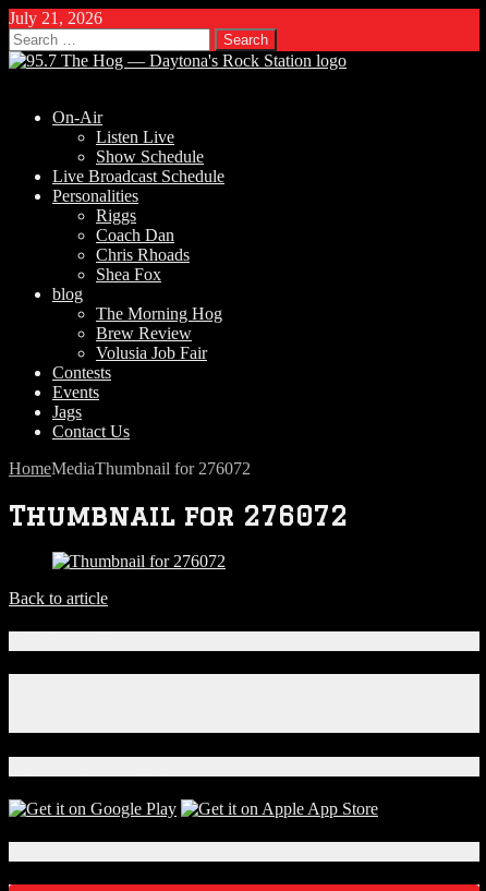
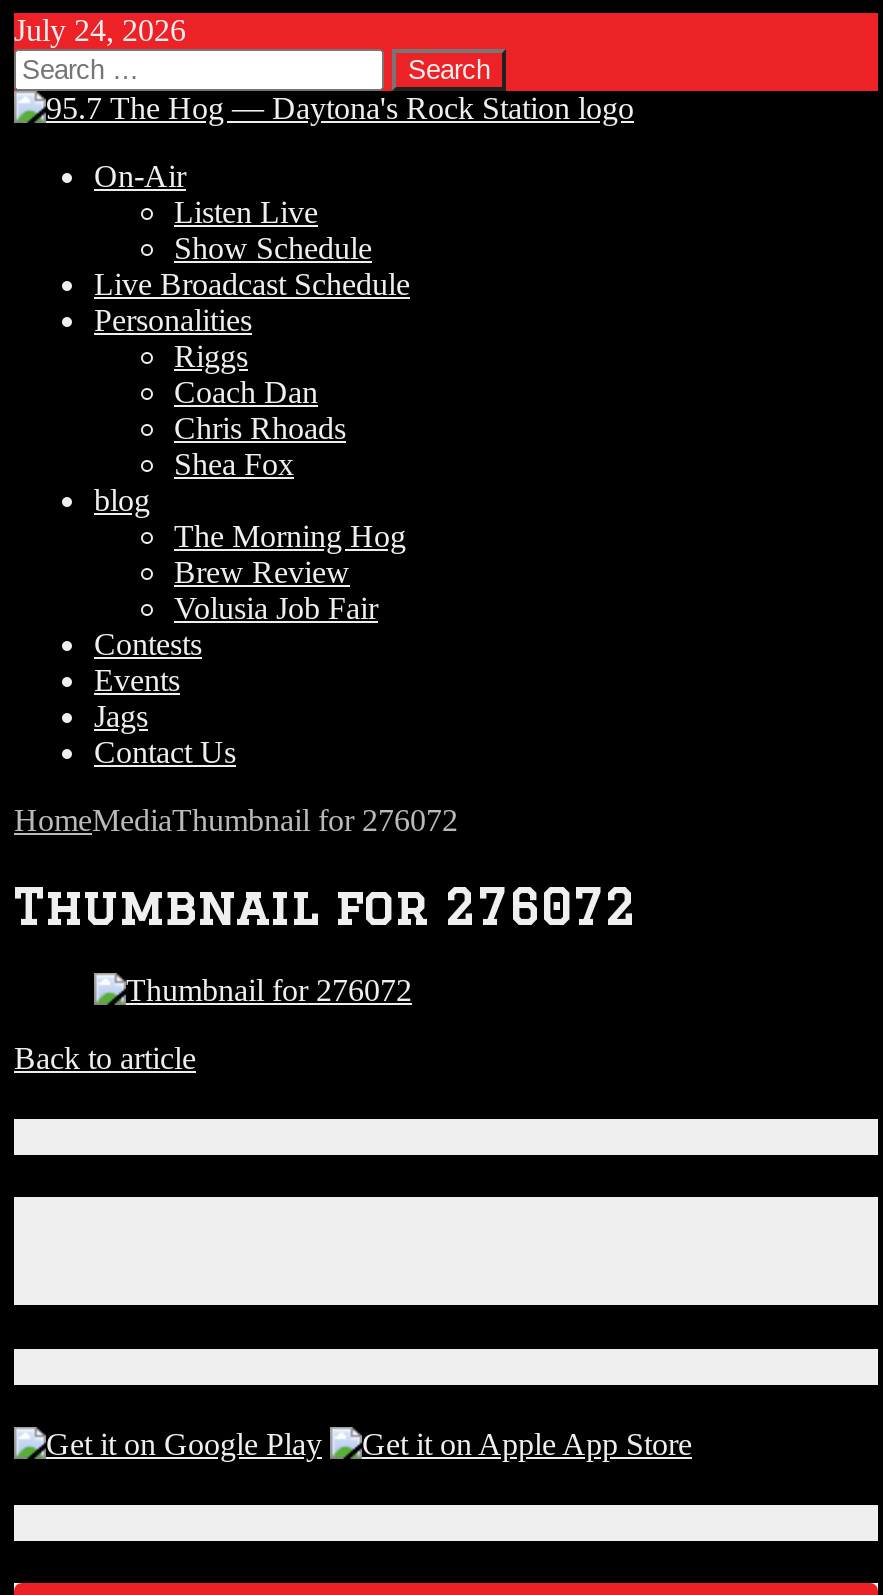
[9,9,102,27] July 21, 2026 -> [14,13,186,47] July 24, 2026

